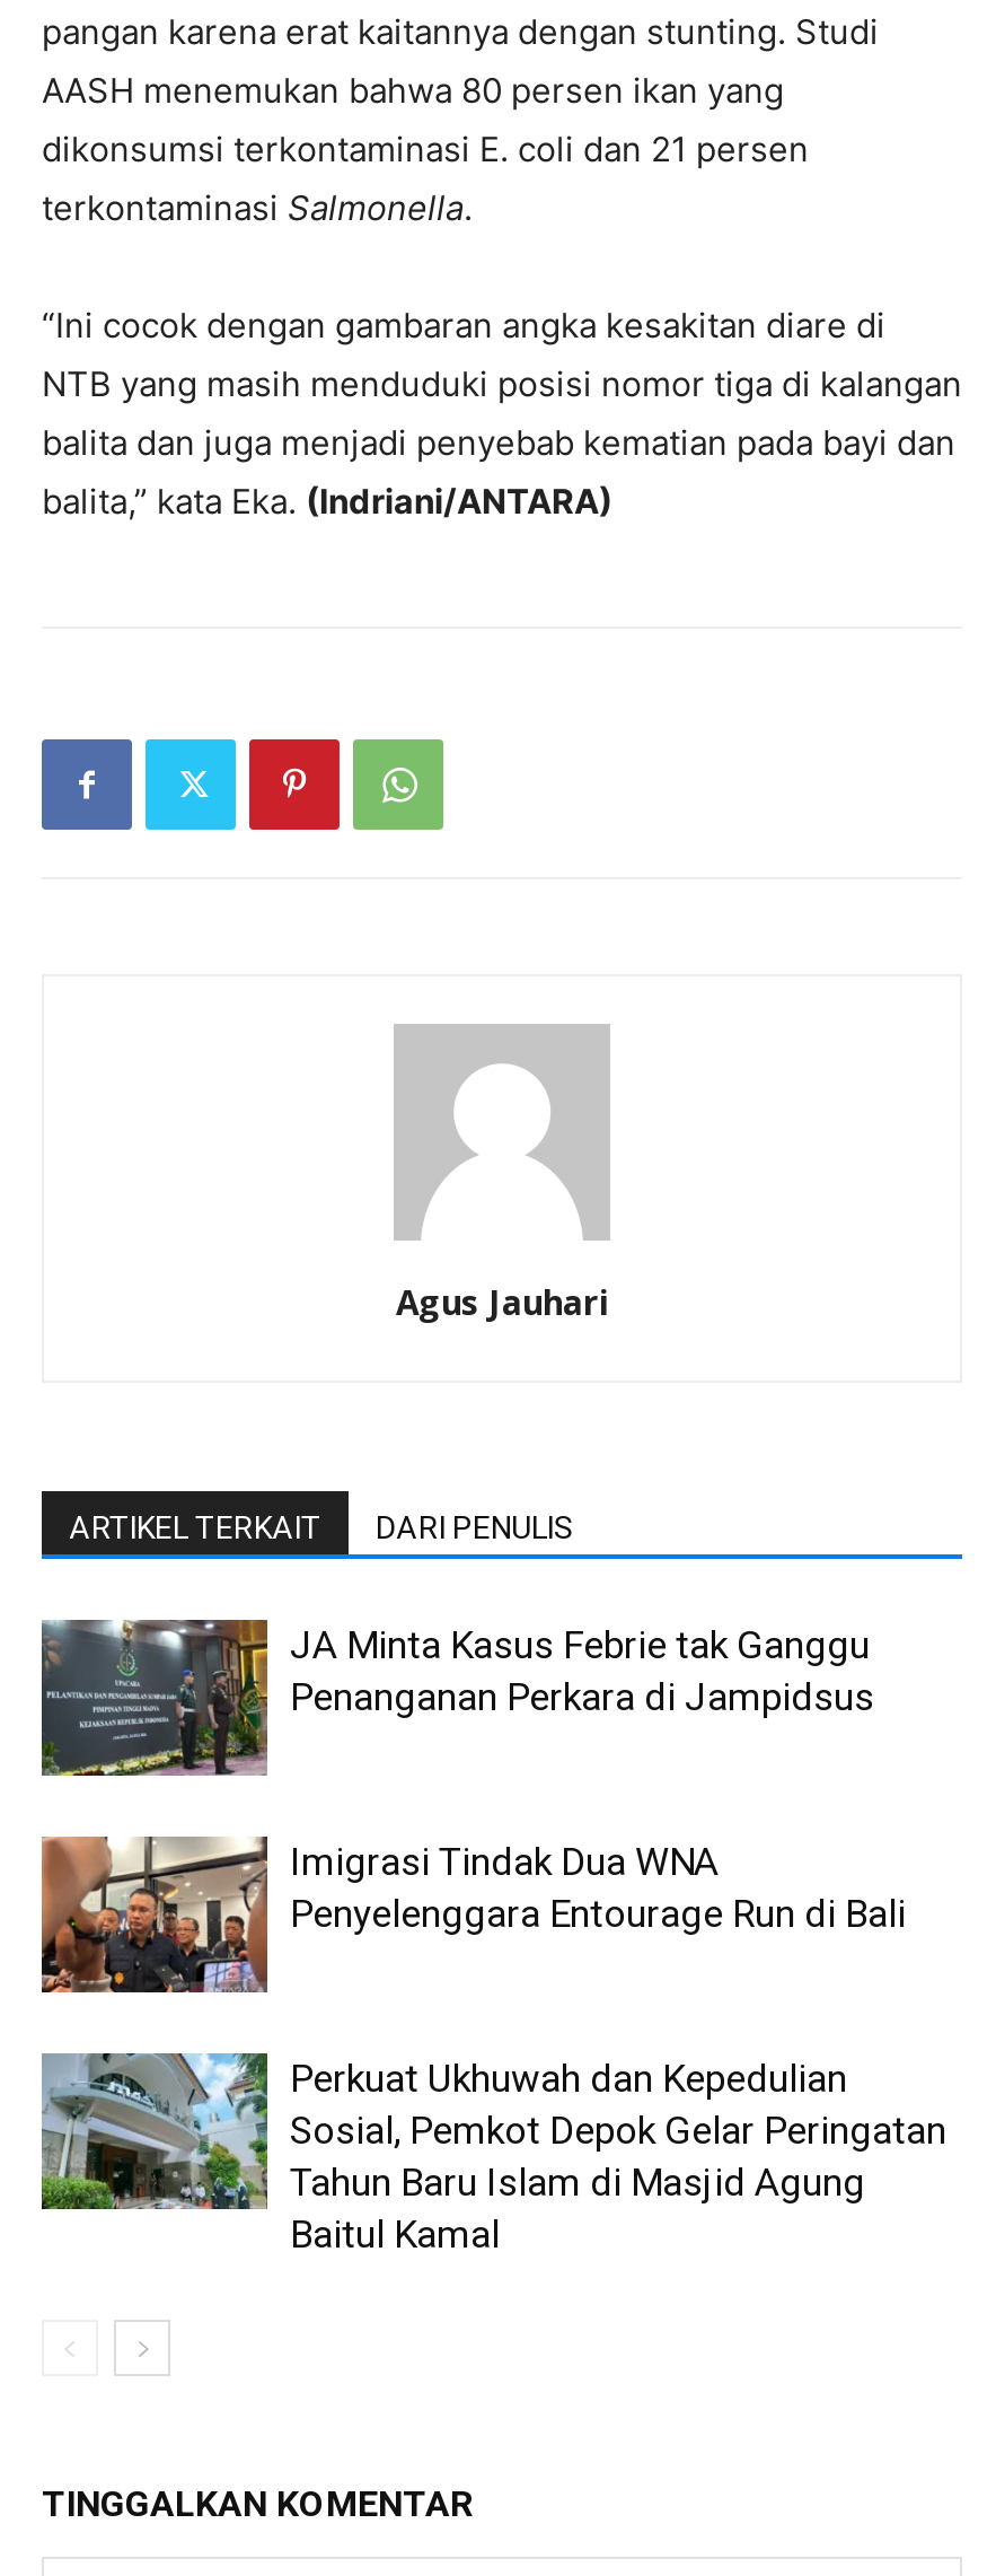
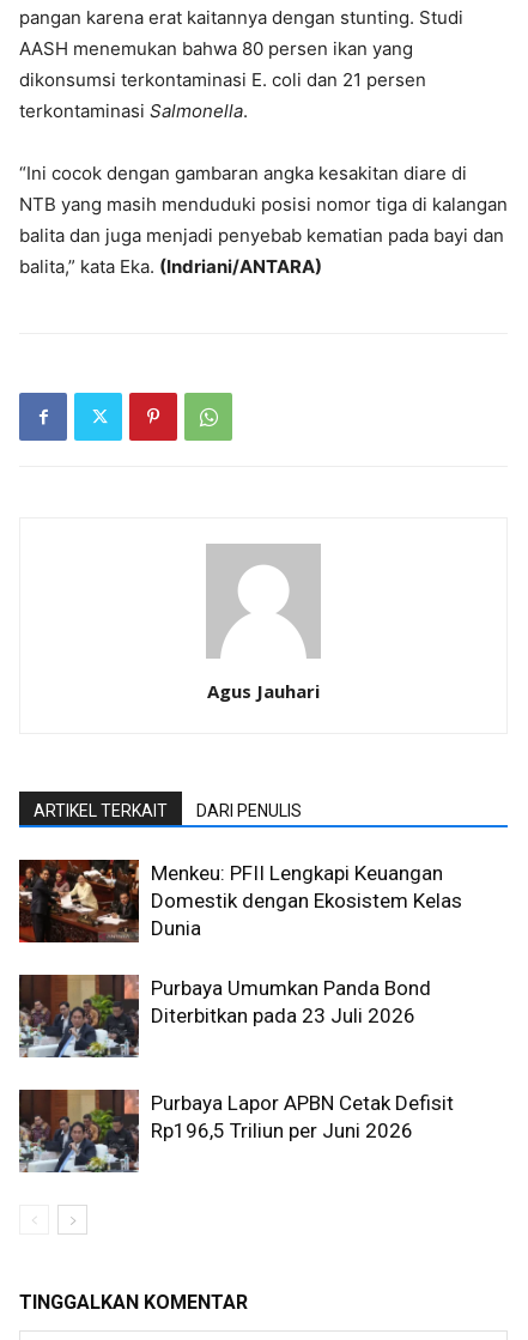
[39,1618,874,1778] [image] | JA Minta Kasus Febrie tak Ganggu | Penanganan Perkara di Jampidsus -> [18,859,462,944] [image] | Menkeu: PFII Lengkapi Keuangan | Domestik dengan Ekosistem Kelas | Dunia
[39,1834,906,1995] [image] | Imigrasi Tindak Dua WNA | Penyelenggara Entourage Run di Bali -> [18,974,431,1059] [image] | Purbaya Umumkan Panda Bond | Diterbitkan pada 23 Juli 2026
[42,2051,946,2257] [image] | Perkuat Ukhuwah dan Kepedulian | Sosial, Pemkot Depok Gelar Peringatan | Tahun Baru Islam di Masjid Agung | Baitul Kamal -> [19,1089,454,1174] [image] | Purbaya Lapor APBN Cetak Defisit | Rp196,5 Triliun per Juni 2026

